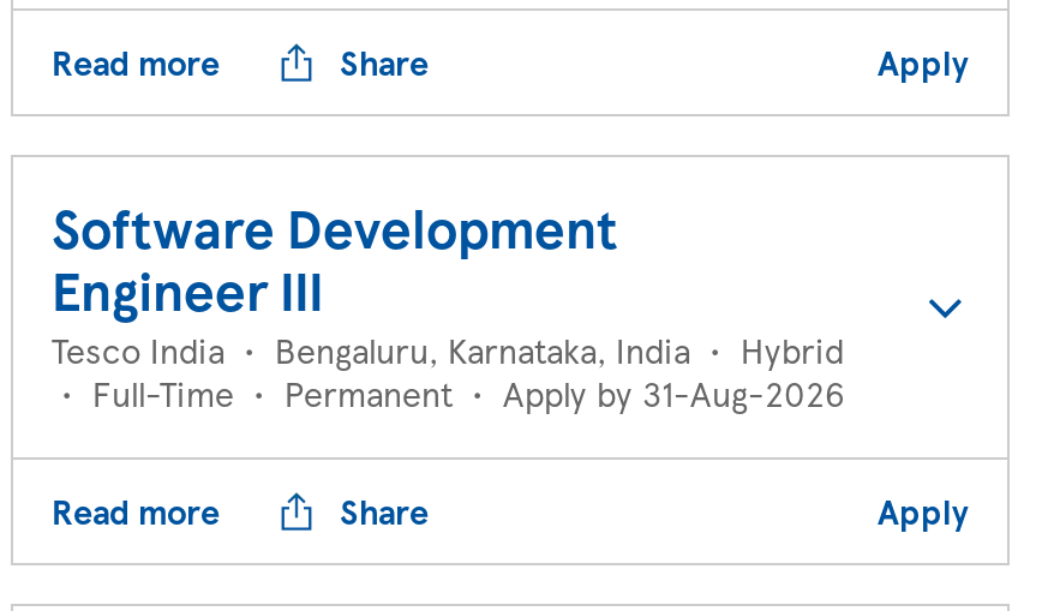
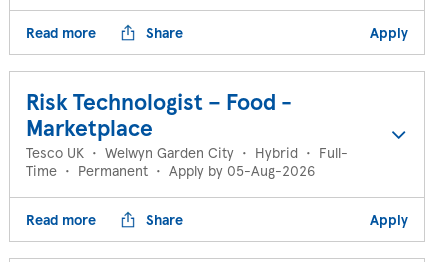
[52,196,844,414] Software Development | Engineer III | Tesco India • Bengaluru, Karnataka, India • Hybrid | • Full-Time • Permanent • Apply by 31-Aug-2026 -> [26,88,348,179] Risk Technologist – Food - | Marketplace | Tesco UK • Welwyn Garden City • Hybrid • Full- | Time • Permanent • Apply by 05-Aug-2026

